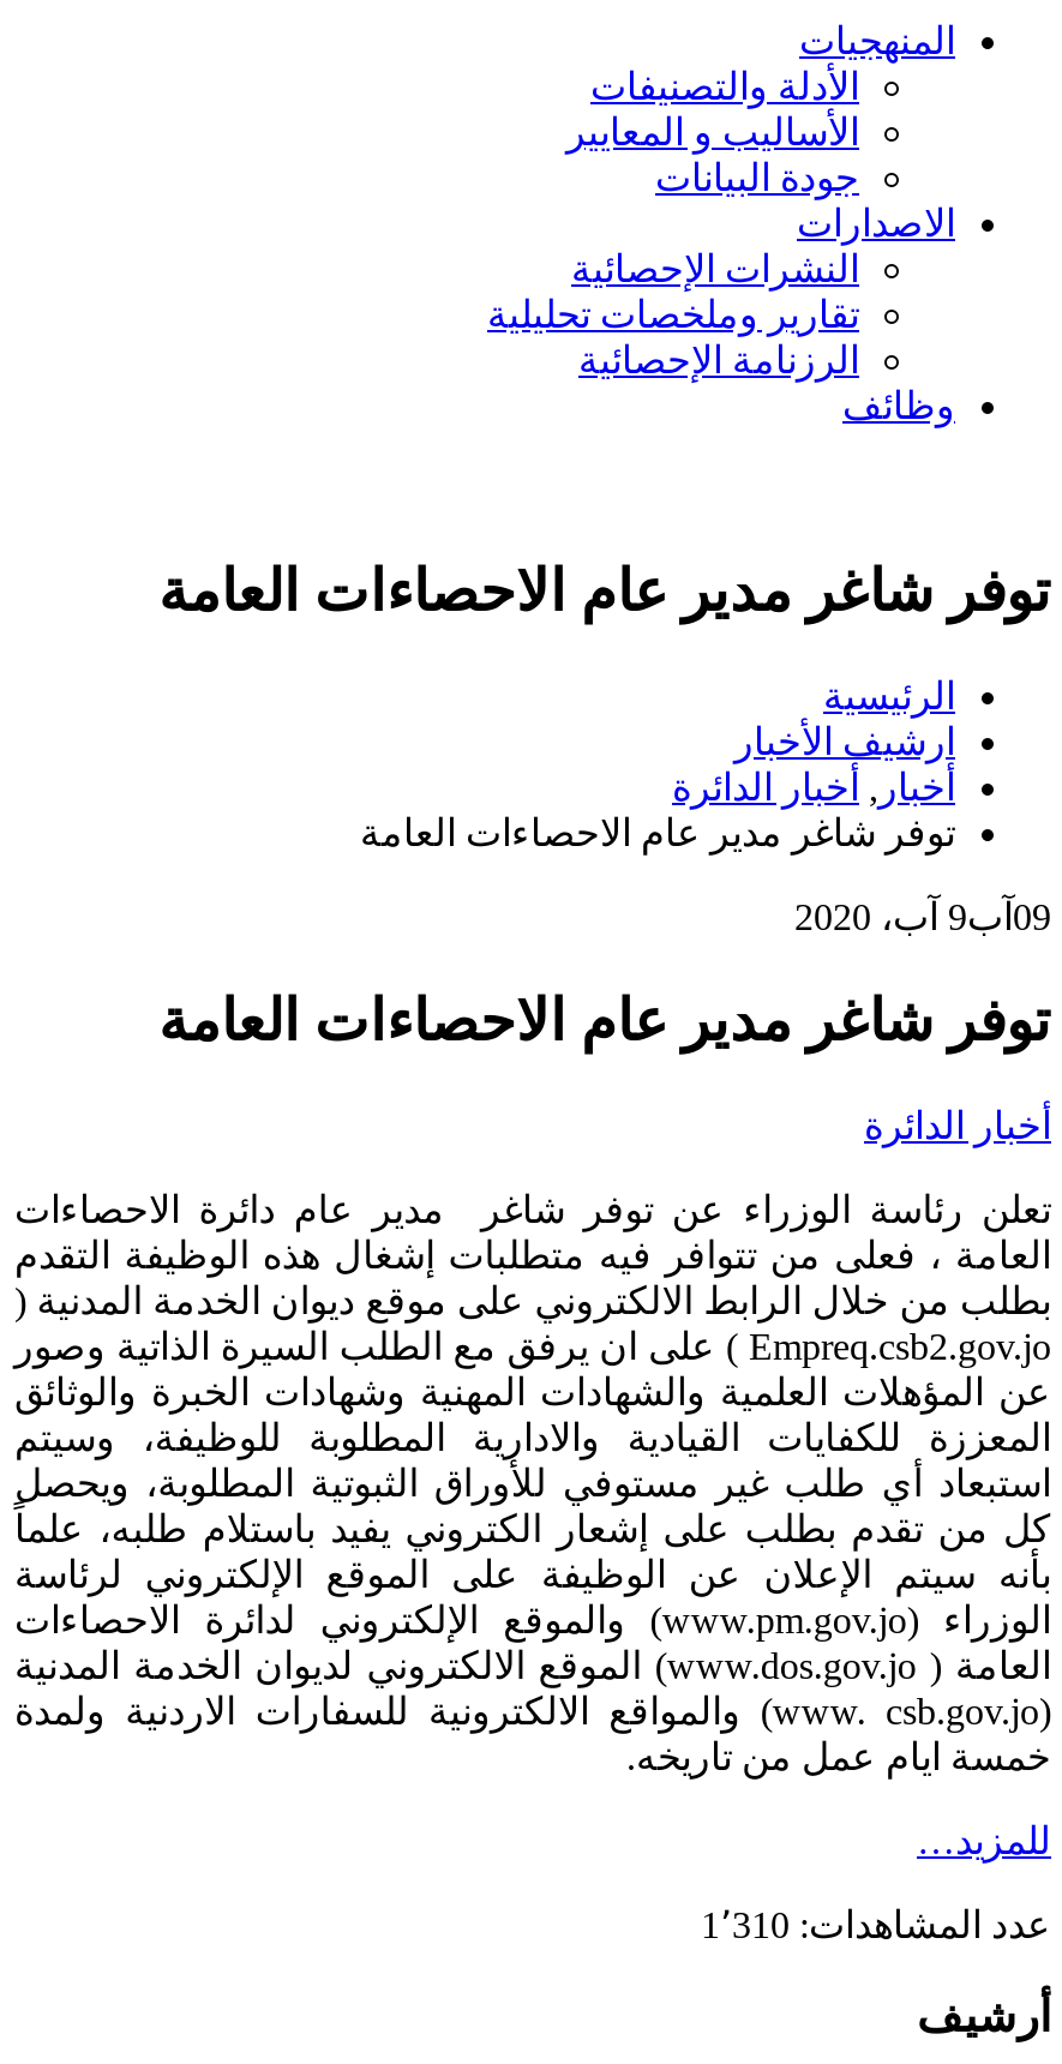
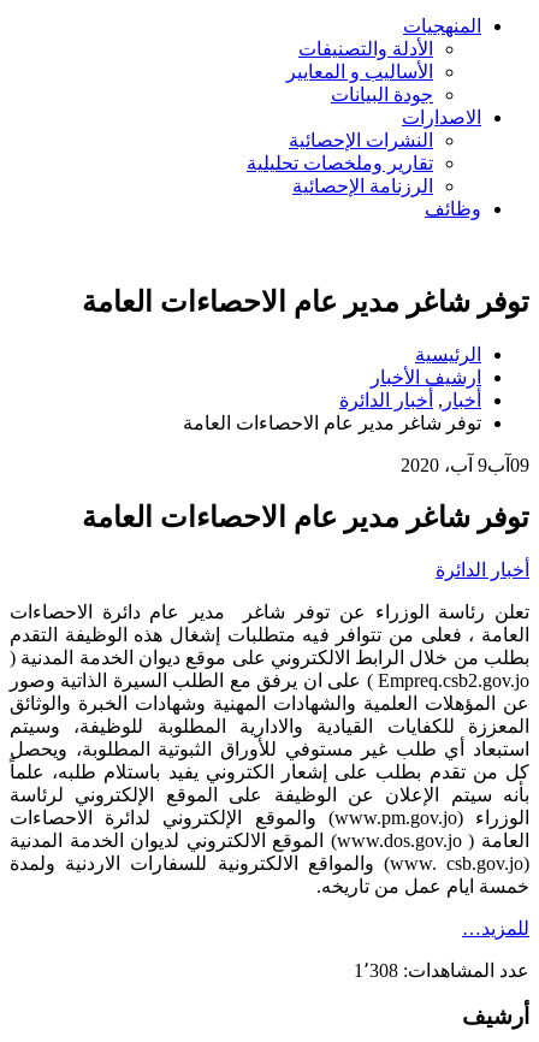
[701,1903,1051,1944] عدد المشاهدات: 1٬310 -> [354,960,529,980] عدد المشاهدات: 1٬308

